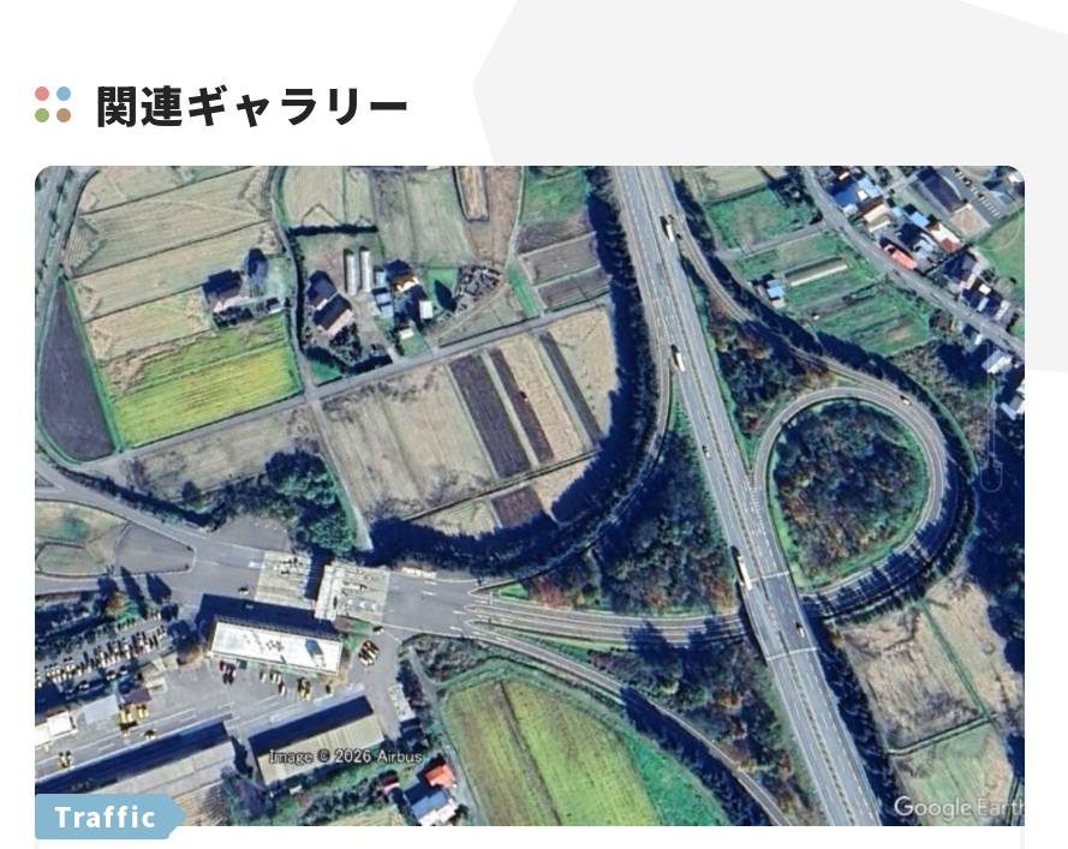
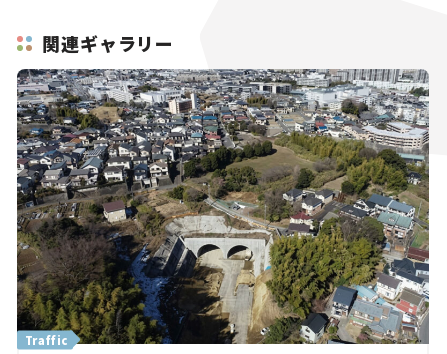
[32,166,1027,829] [image] -> [16,69,430,345] [image]

